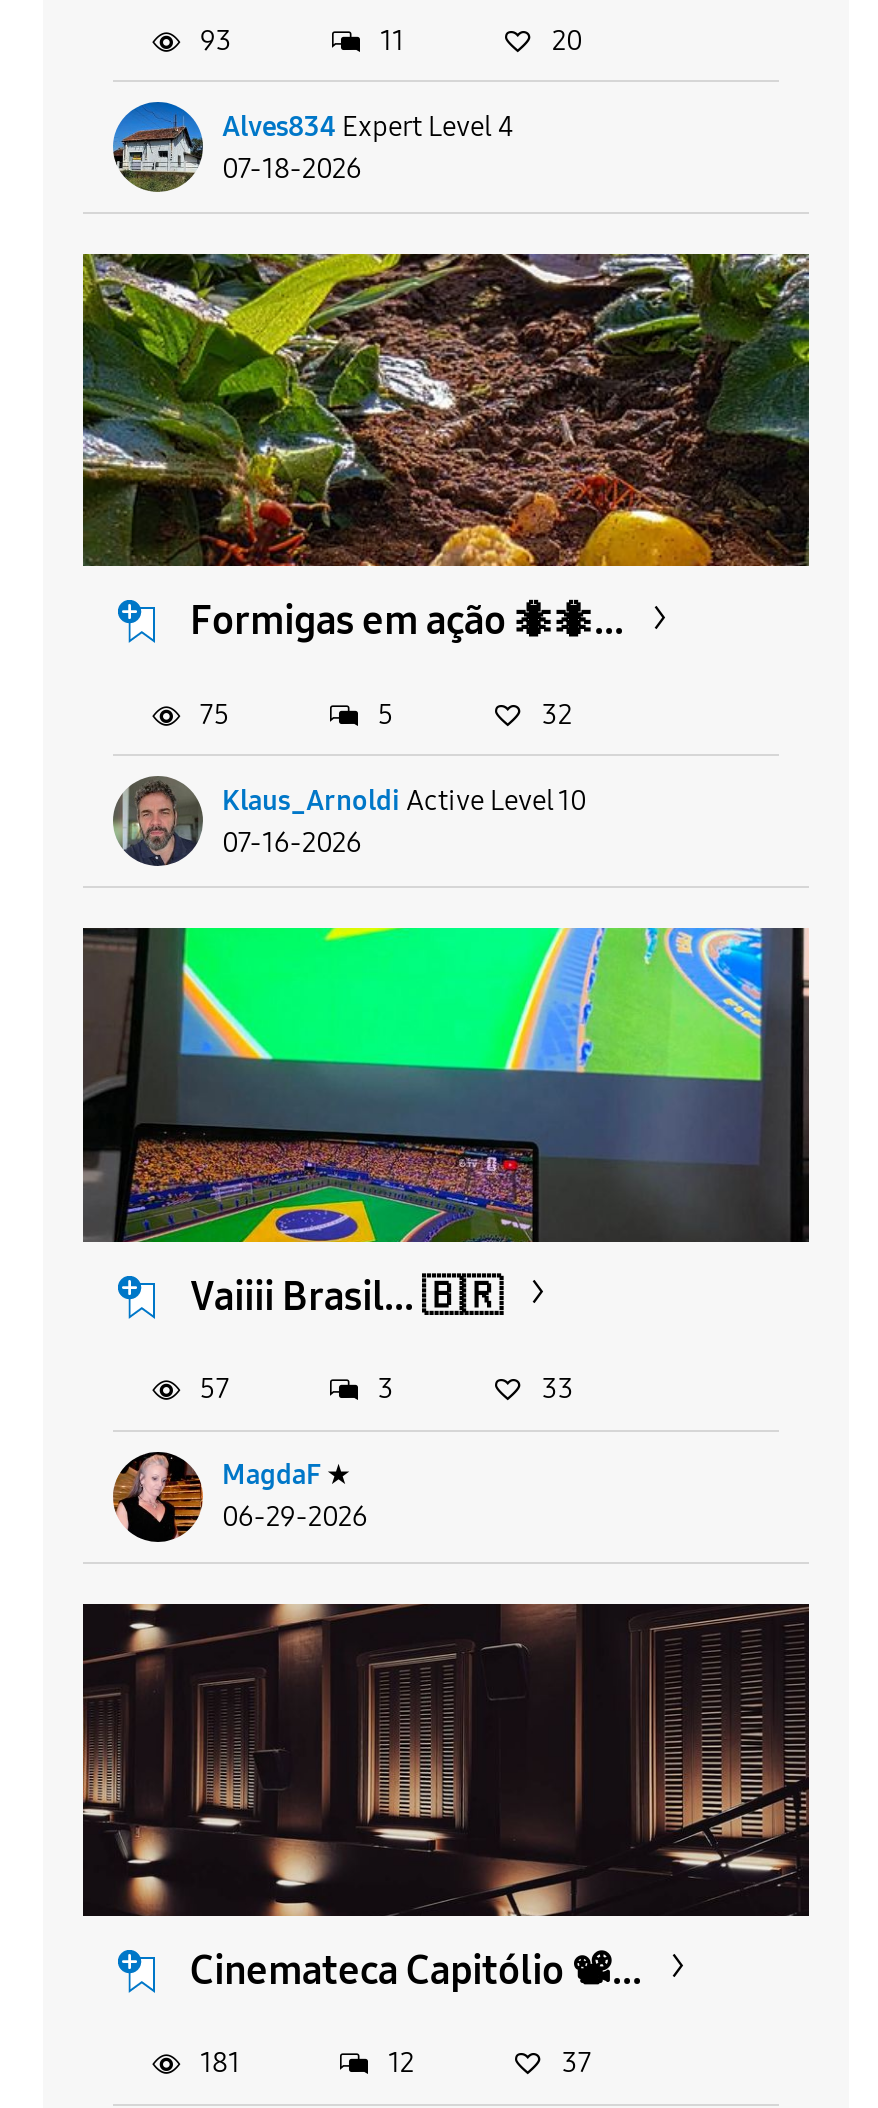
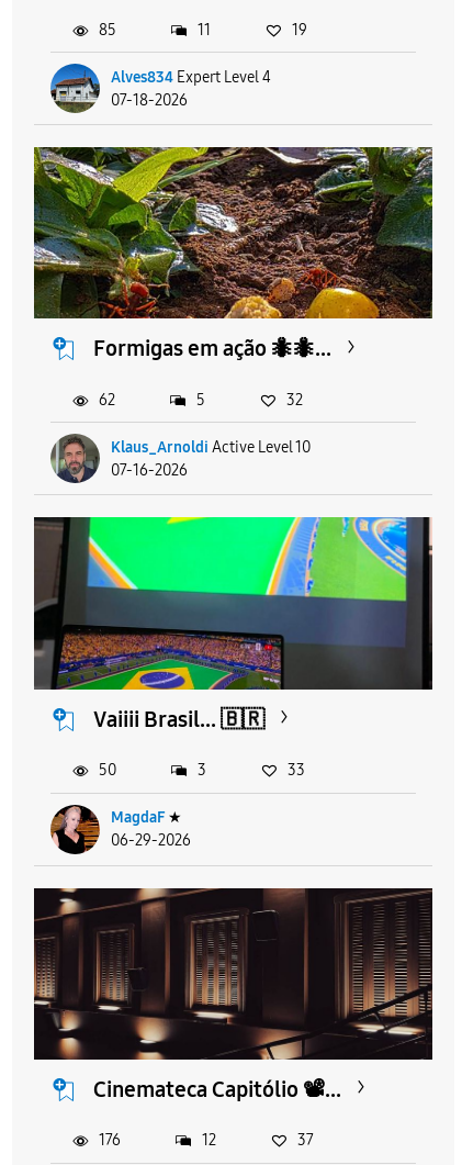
[200,24,232,58] 93 -> [98,21,116,39] 85
[552,24,582,58] 20 -> [291,21,307,39] 19
[200,698,230,732] 75 -> [98,391,115,410] 62
[200,1372,230,1406] 57 -> [98,761,116,780] 50
[200,2046,240,2080] 181 -> [98,1131,120,1150] 176

